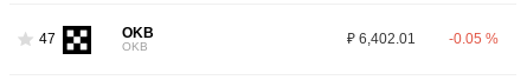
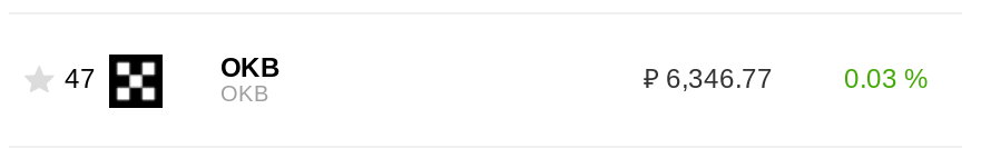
[347,31,416,47] ₽ 6,402.01 -> [644,64,773,95] ₽ 6,346.77
[449,31,499,47] -0.05 % -> [844,64,929,95] 0.03 %

